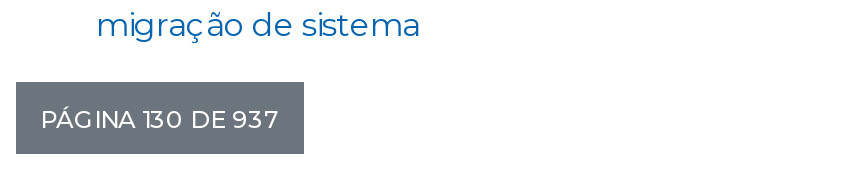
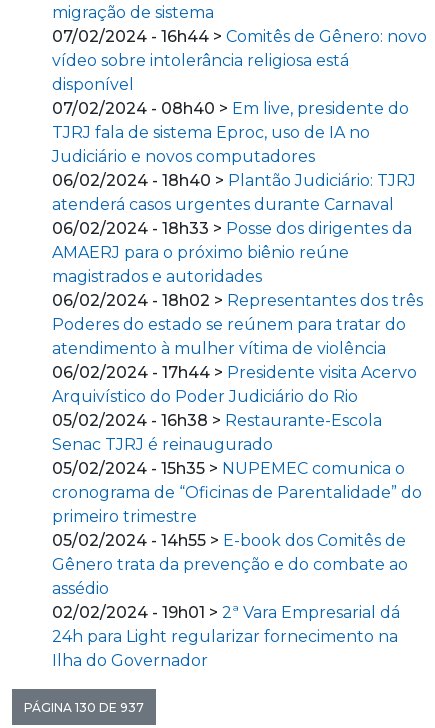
none -> [52,27,427,670] 07/02/2024 - 16h44 > Comitês de Gênero: novo | vídeo sobre intolerância religiosa está | disponível | 07/02/2024 - 08h40 > Em live, presidente do | TJRJ fala de sistema Eproc, uso de IA no | Judiciário e novos computadores | 06/02/2024 - 18h40 > Plantão Judiciário: TJRJ | atenderá casos urgentes durante Carnaval | 06/02/2024 - 18h33 > Posse dos dirigentes da | AMAERJ para o próximo biênio reúne | magistrados e autoridades | 06/02/2024 - 18h02 > Representantes dos três | Poderes do estado se reúnem para tratar do | atendimento à mulher vítima de violência | 06/02/2024 - 17h44 > Presidente visita Acervo | Arquivístico do Poder Judiciário do Rio | 05/02/2024 - 16h38 > Restaurante-Escola | Senac TJRJ é reinaugurado | 05/02/2024 - 15h35 > NUPEMEC comunica o | cronograma de “Oficinas de Parentalidade” do | primeiro trimestre | 05/02/2024 - 14h55 > E-book dos Comitês de | Gênero trata da prevenção e do combate ao | assédio | 02/02/2024 - 19h01 > 2ª Vara Empresarial dá | 24h para Light regularizar fornecimento na | Ilha do Governador

